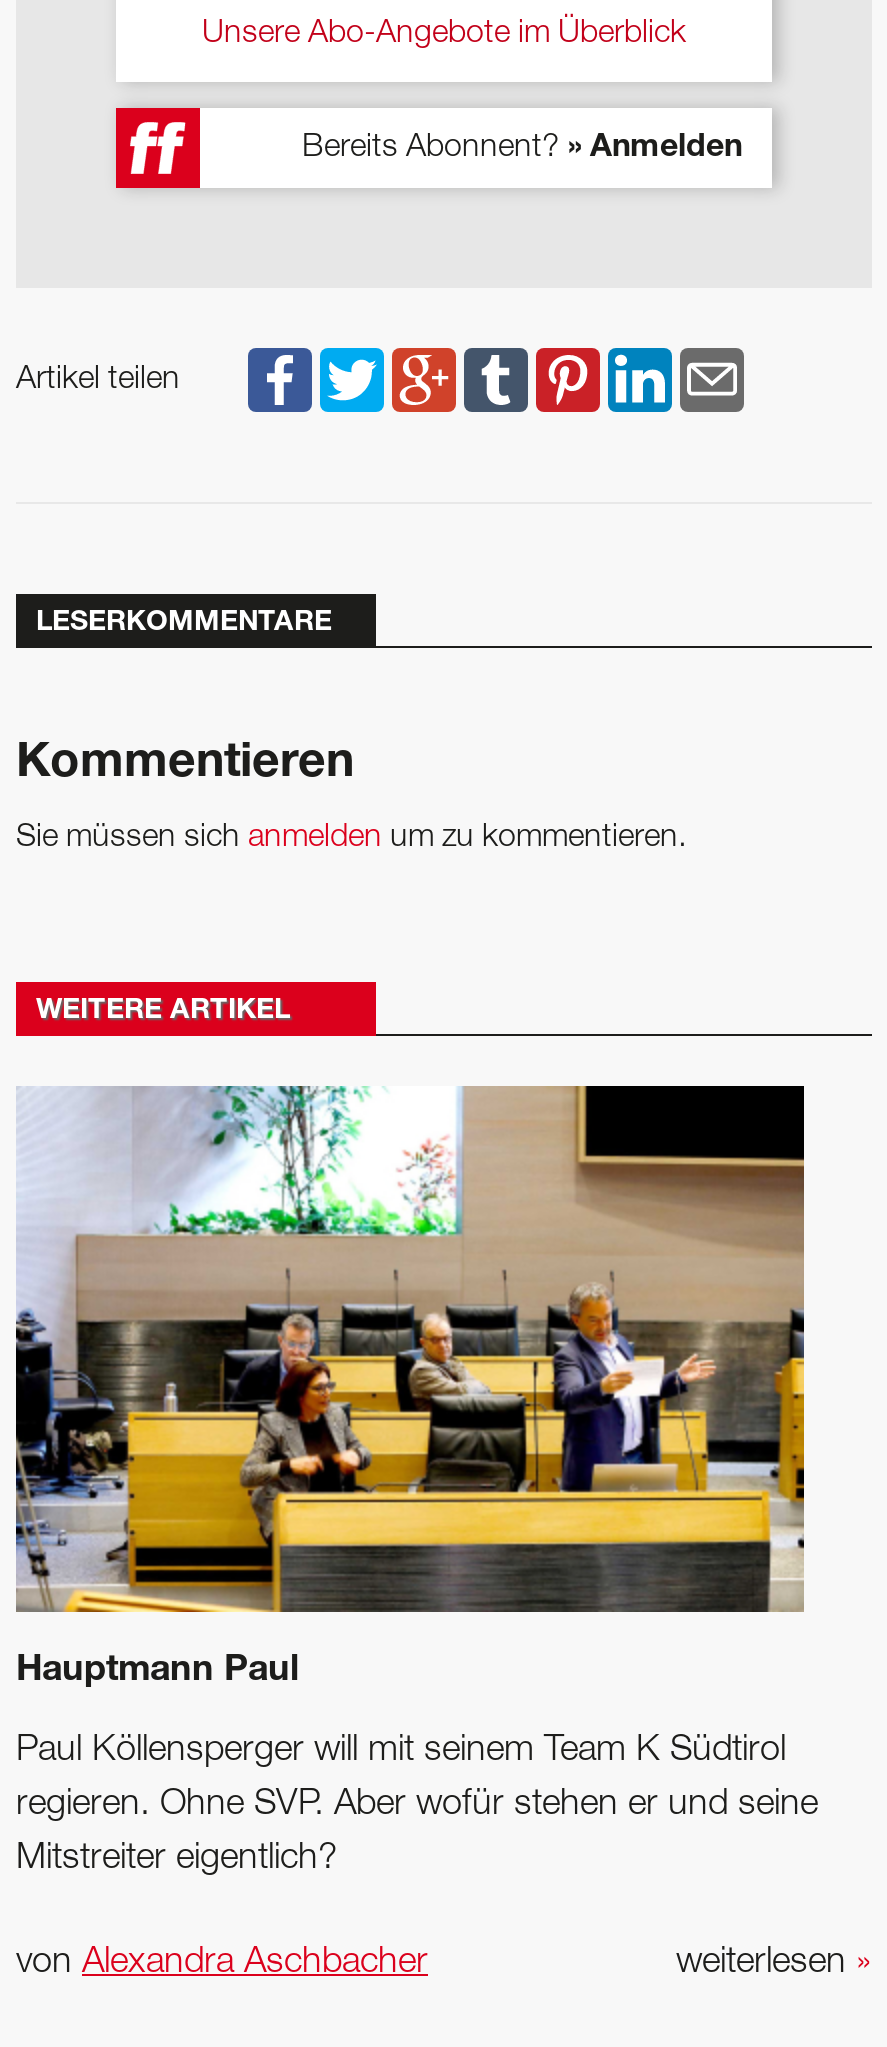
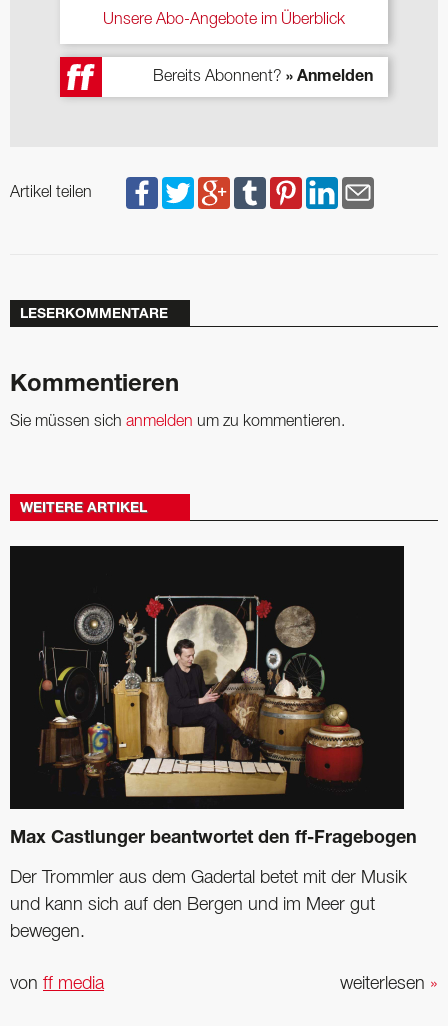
[14,1084,806,1690] [image] | Hauptmann Paul -> [9,545,417,848] [image] | Max Castlunger beantwortet den ff-Fragebogen
[16,1734,786,1766] Paul Köllensperger will mit seinem Team K Südtirol -> [10,870,407,886] Der Trommler aus dem Gadertal betet mit der Musik
[16,1788,818,1820] regieren. Ohne SVP. Aber wofür stehen er und seine -> [10,897,375,913] und kann sich auf den Bergen und im Meer gut
[16,1842,338,1874] Mitstreiter eigentlich? -> [10,924,85,940] bewegen.
[16,1946,428,1978] von Alexandra Aschbacher -> [10,976,104,992] von ff media

